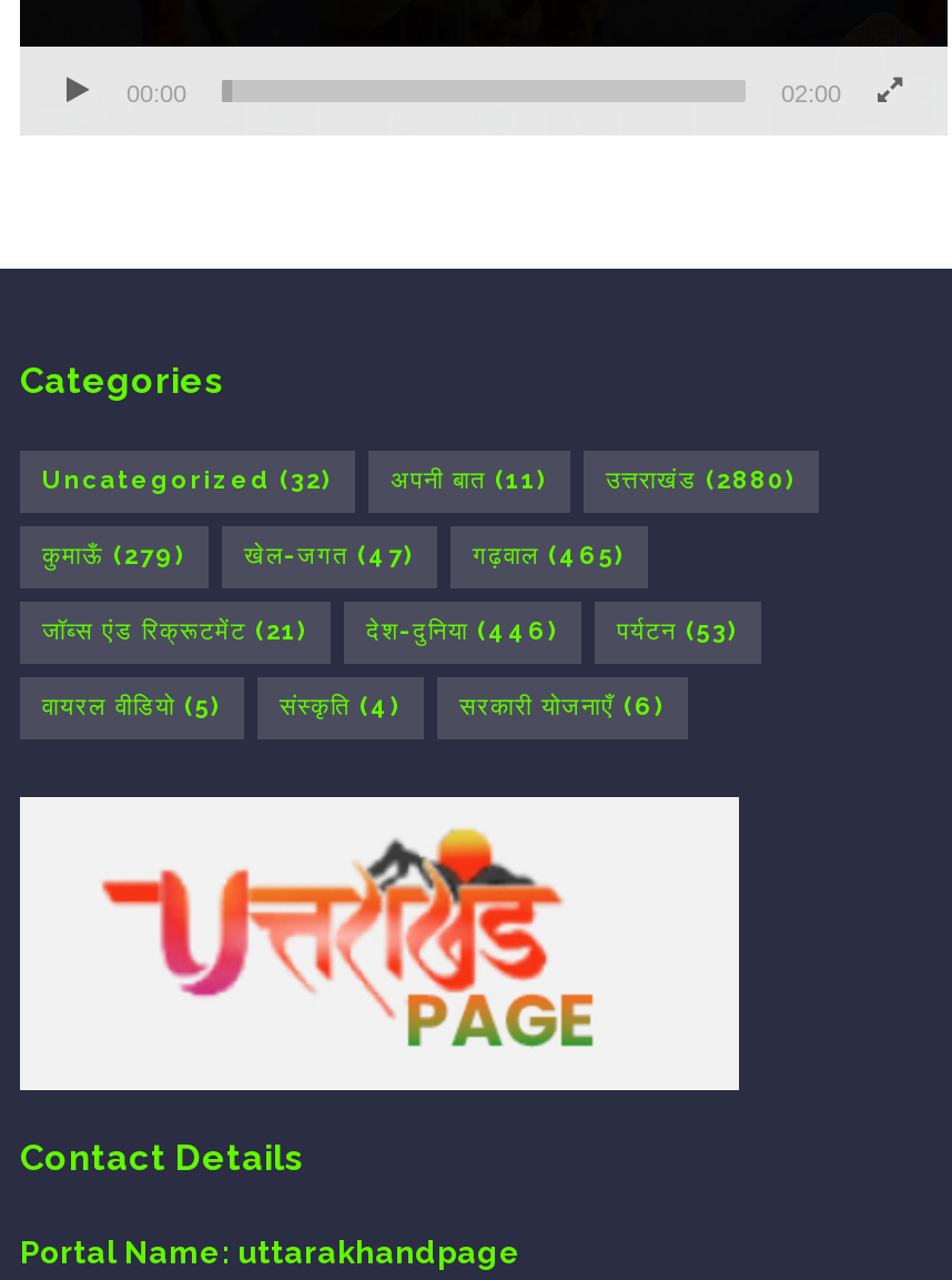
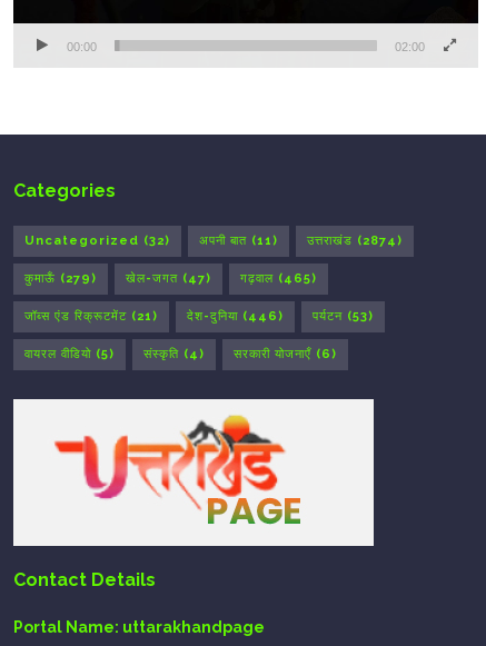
[42,466,797,495] Uncategorized (32) अपनी बात (11) उत्तराखंड (2880) -> [24,233,403,248] Uncategorized (32) अपनी बात (11) उत्तराखंड (2874)

